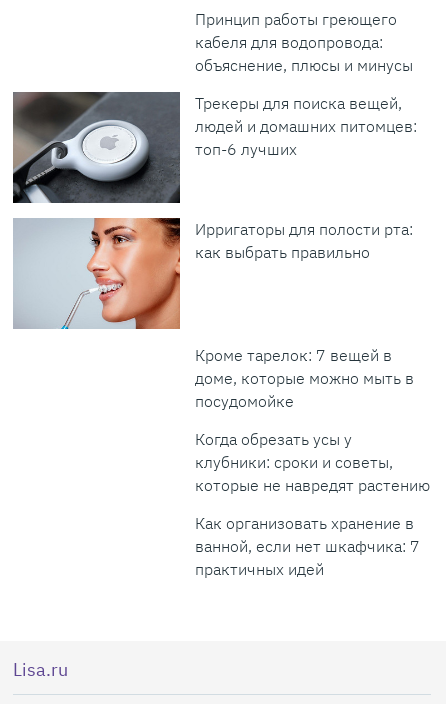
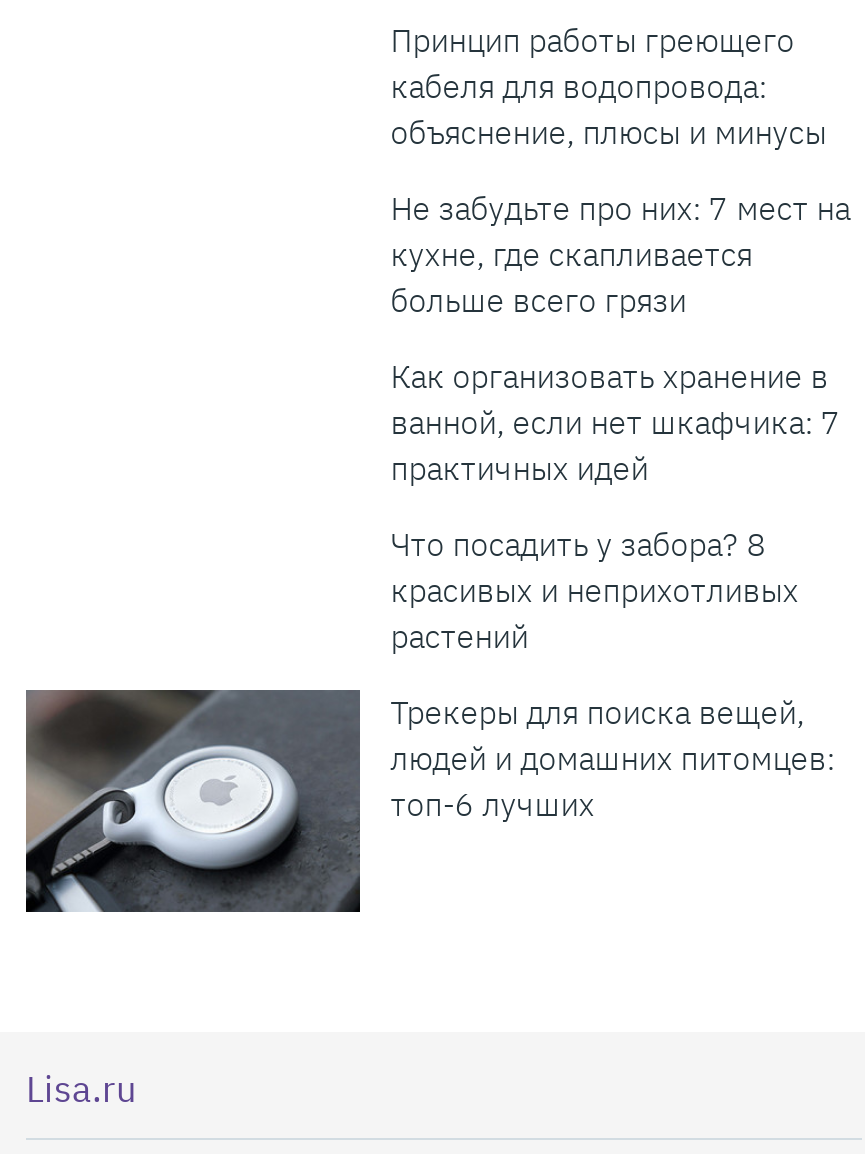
none -> [390,187,850,655] Не забудьте про них: 7 мест на | кухне, где скапливается | больше всего грязи | Что посадить у забора? 8 | красивых и неприхотливых | растений
moved [12,91,417,204] -> [24,688,834,914]: [image] | Трекеры для поиска вещей, | людей и домашних питомцев: | топ-6 лучших
[13,217,413,330] [image] | Ирригаторы для полости рта: | как выбрать правильно -> none
[195,345,430,495] Кроме тарелок: 7 вещей в | доме, которые можно мыть в | посудомойке | Когда обрезать усы у | клубники: сроки и советы, | которые не навредят растению -> none
moved [195,513,420,579] -> [390,355,840,487]: Как организовать хранение в | ванной, если нет шкафчика: 7 | практичных идей

